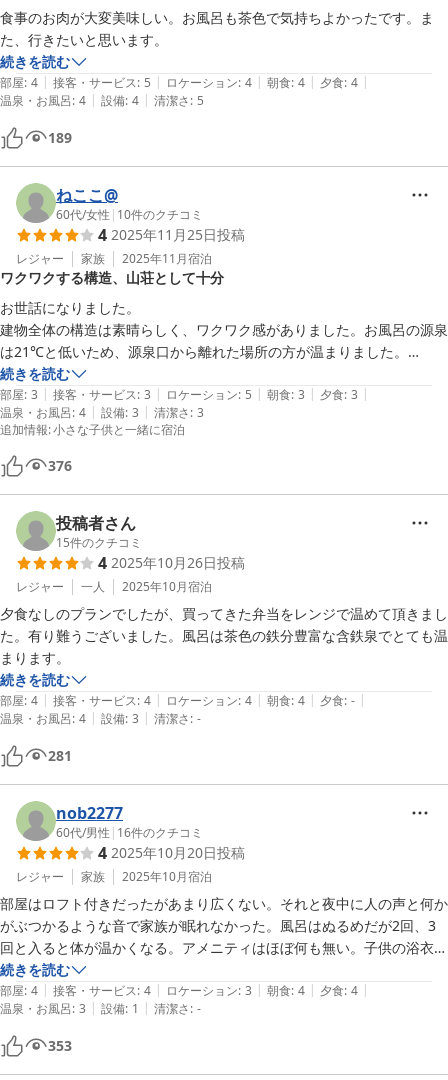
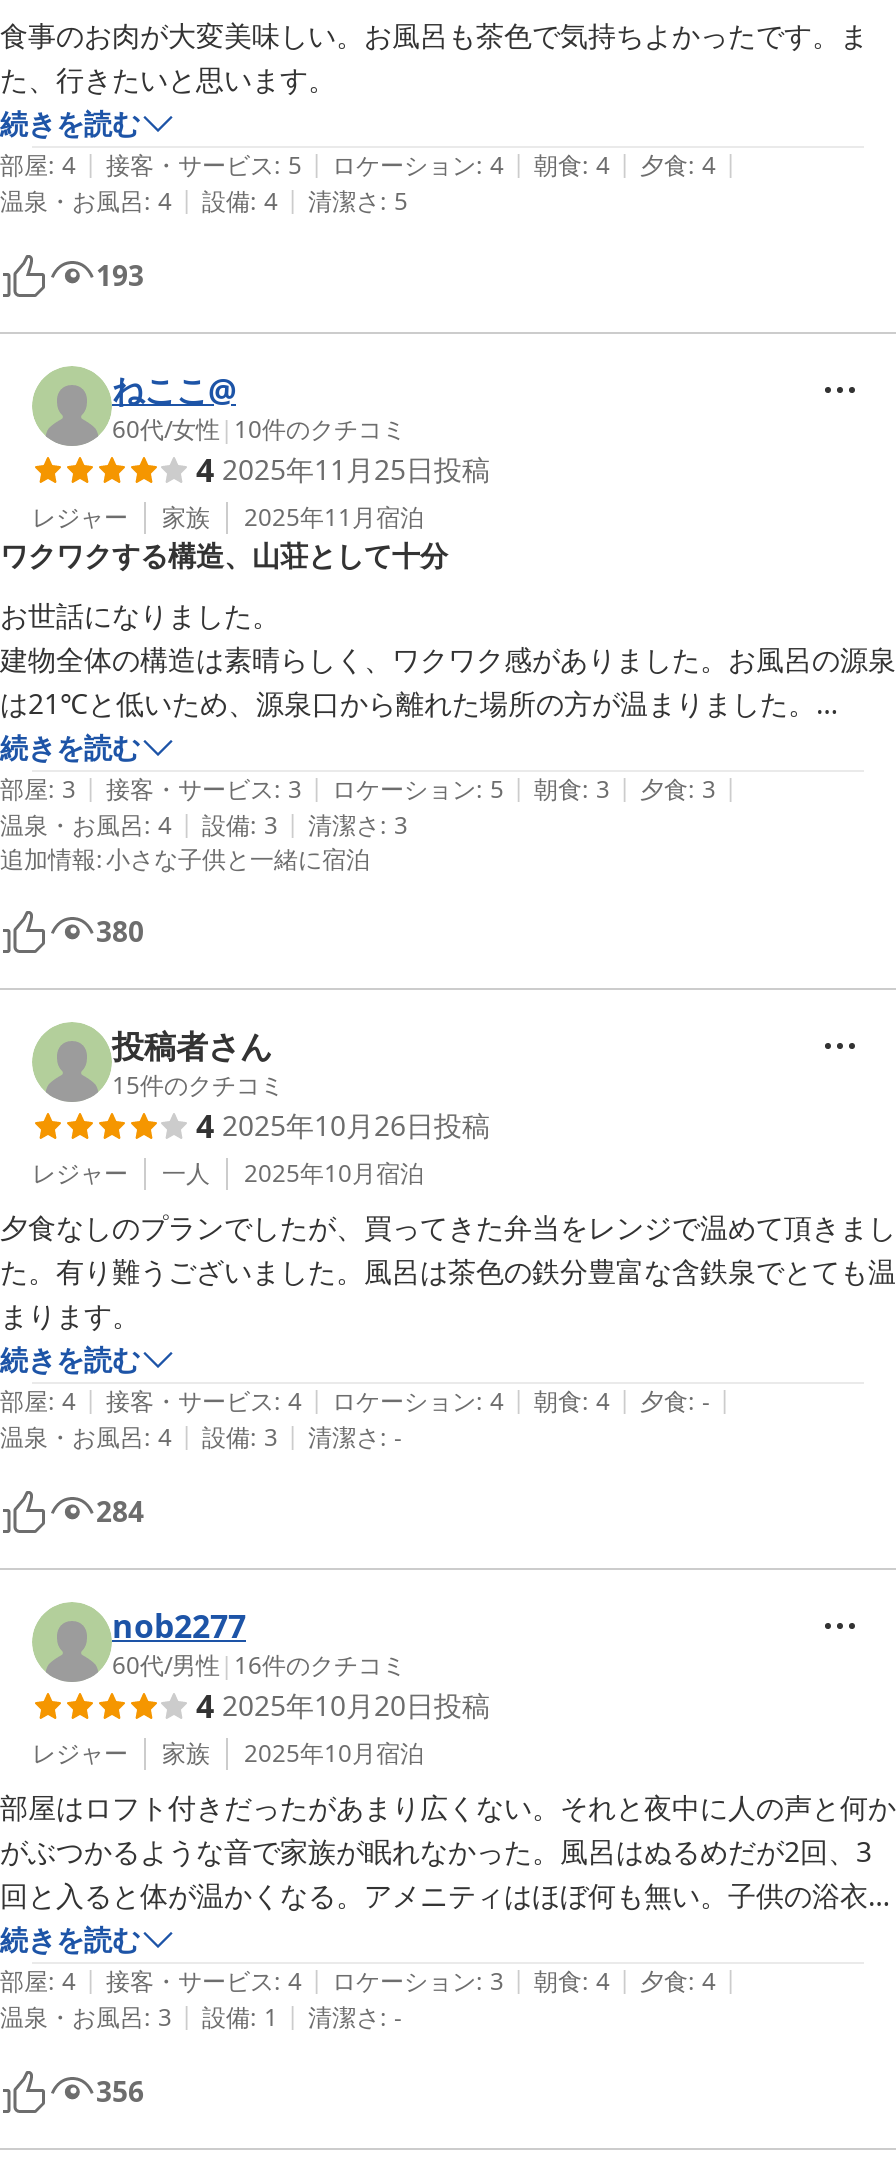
[48,128,72,147] 189 -> [96,256,144,294] 193
[48,456,72,475] 376 -> [96,912,144,950] 380
[48,746,72,765] 281 -> [96,1492,144,1530] 284
[48,1036,72,1055] 353 -> [96,2072,144,2110] 356

